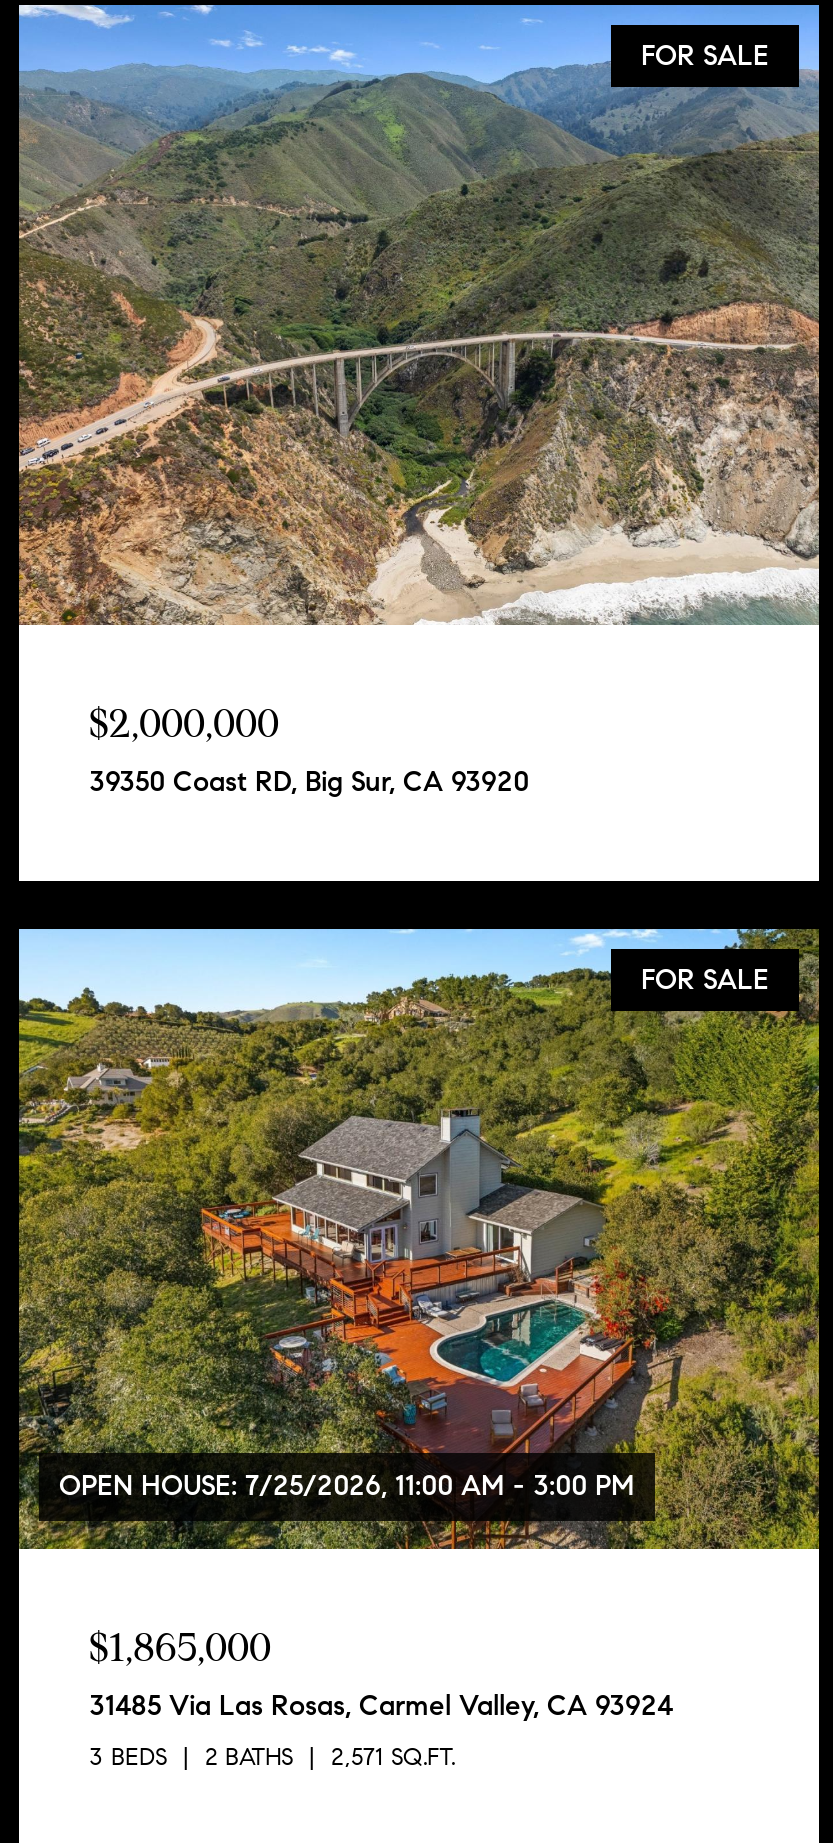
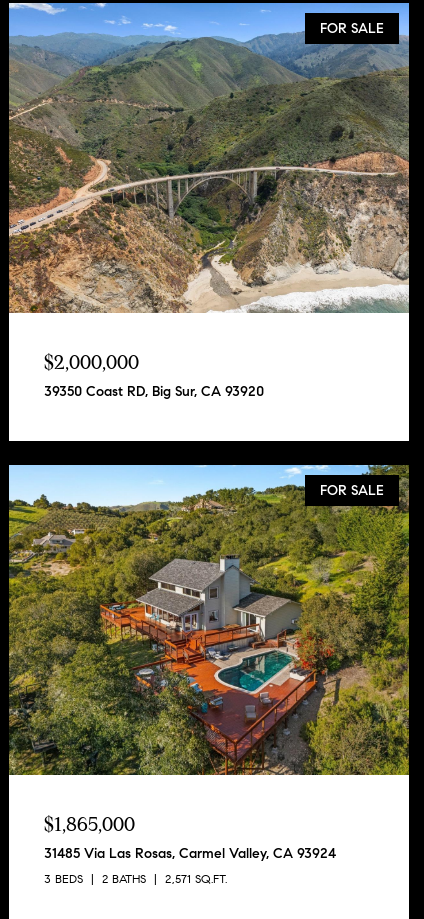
[59,1469,635,1503] OPEN HOUSE: 7/25/2026, 11:00 AM - 3:00 PM -> none

